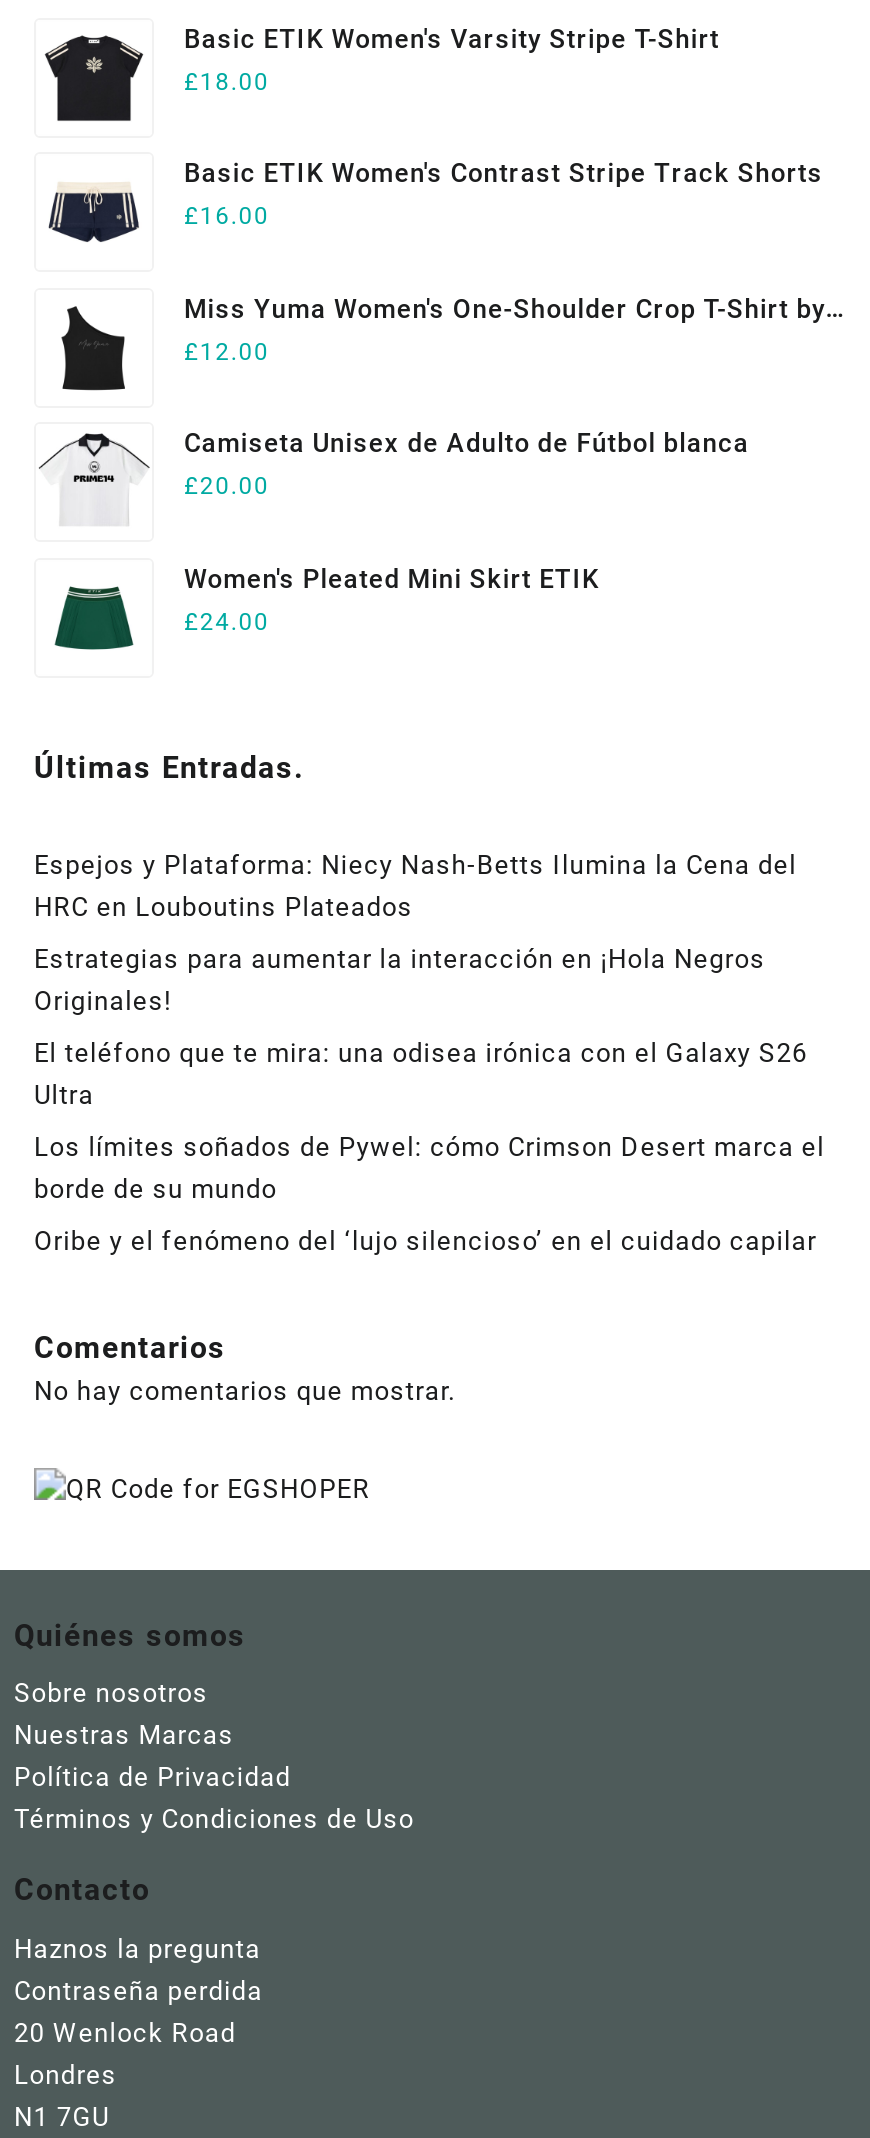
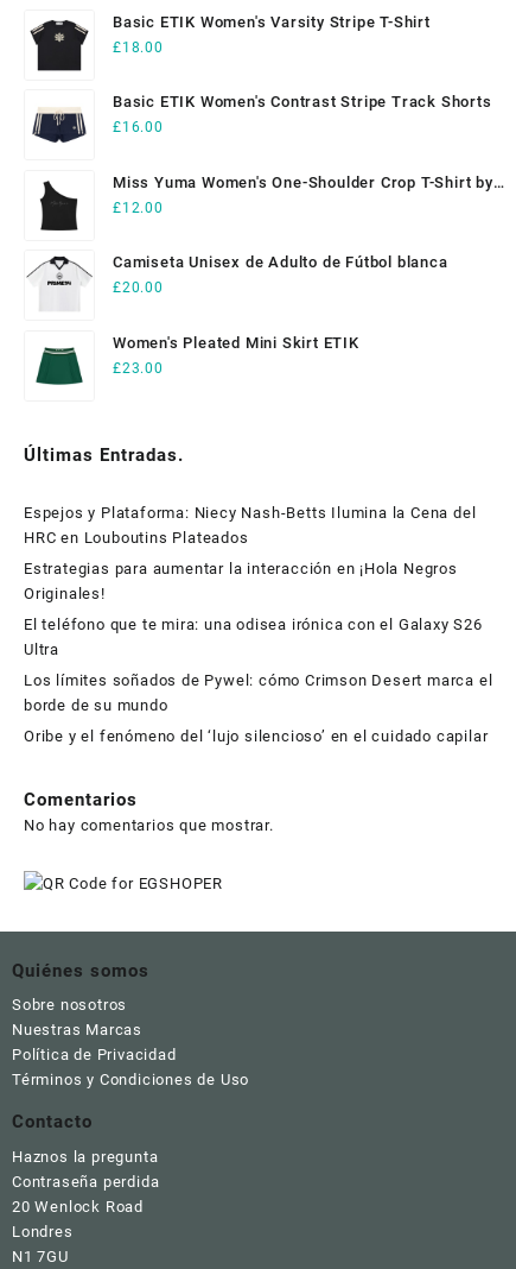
[184,607,270,635] £24.00 -> [113,360,163,376] £23.00

